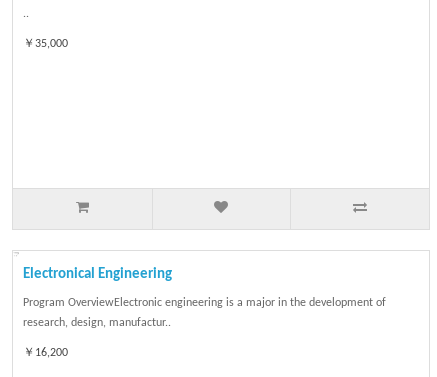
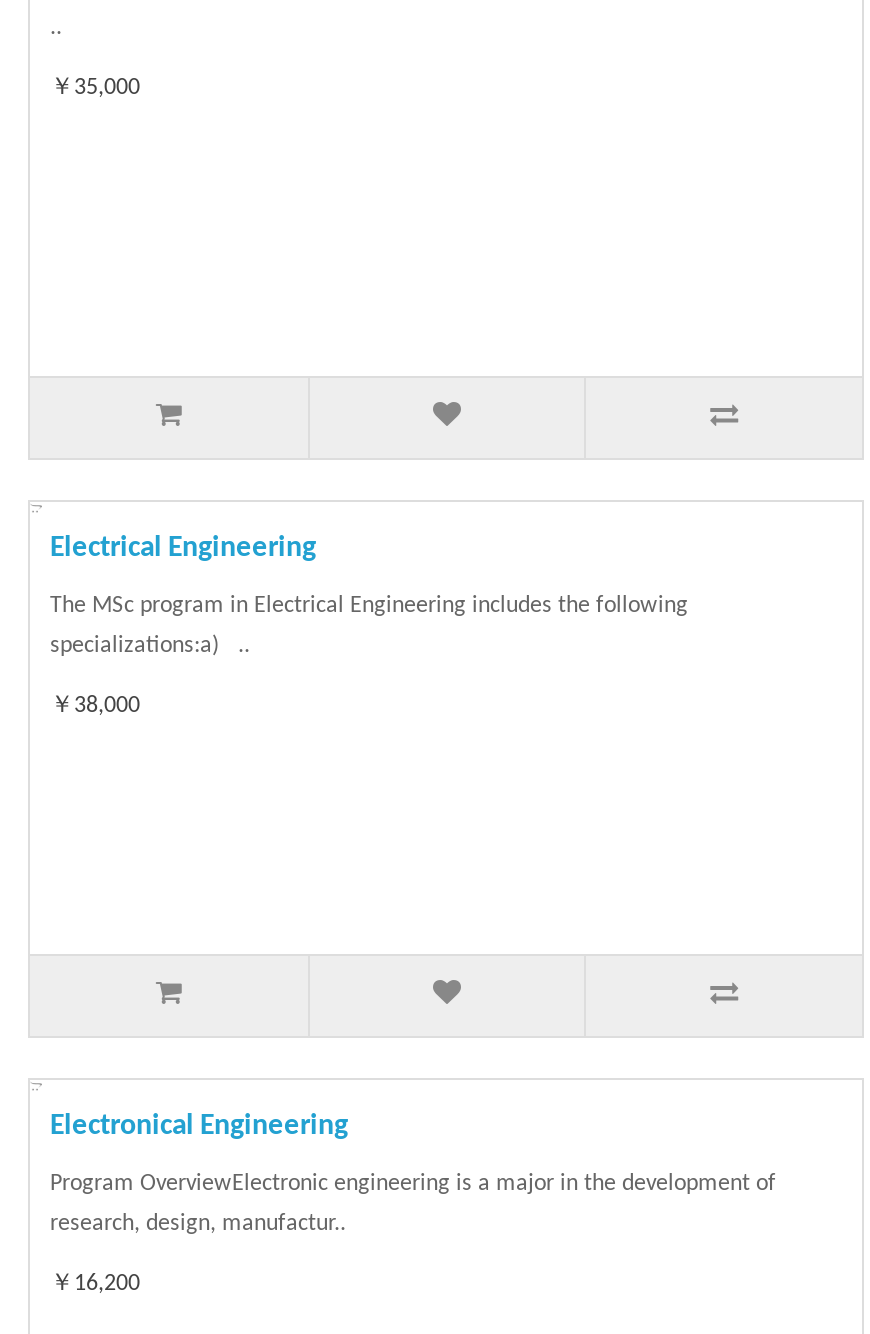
none -> [50,534,688,718] Electrical Engineering | The MSc program in Electrical Engineering includes the following | specializations:a) .. | ￥38,000

